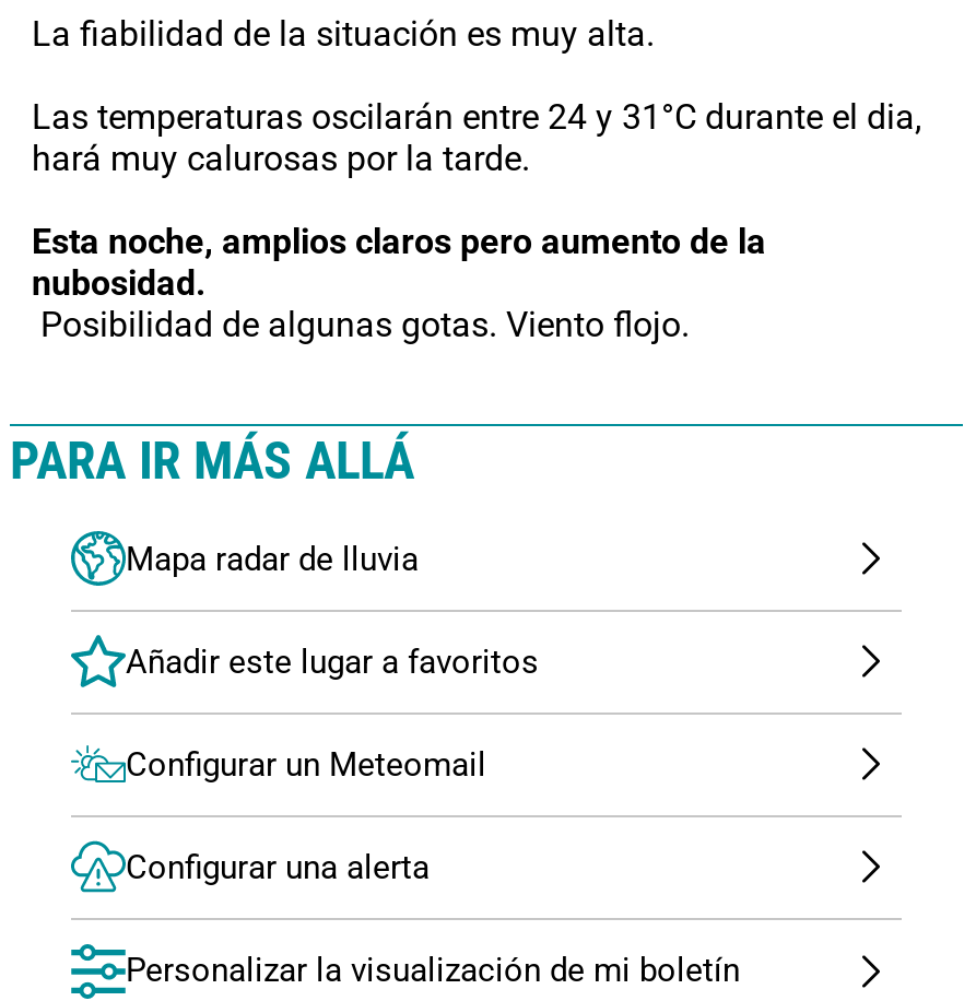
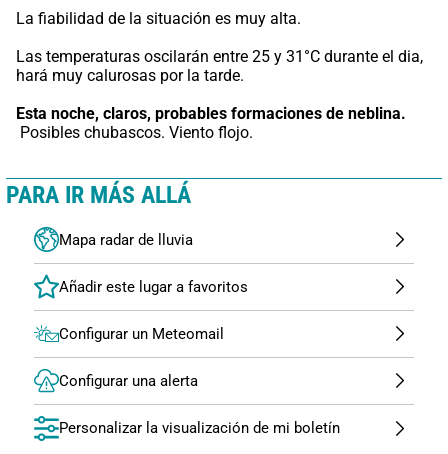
[32,96,921,137] Las temperaturas oscilarán entre 24 y 31°C durante el dia, -> [16,47,423,66] Las temperaturas oscilarán entre 25 y 31°C durante el dia,
[32,221,766,345] Esta noche, amplios claros pero aumento de la | nubosidad. | Posibilidad de algunas gotas. Viento flojo. -> [16,104,406,142] Esta noche, claros, probables formaciones de neblina. | Posibles chubascos. Viento flojo.

